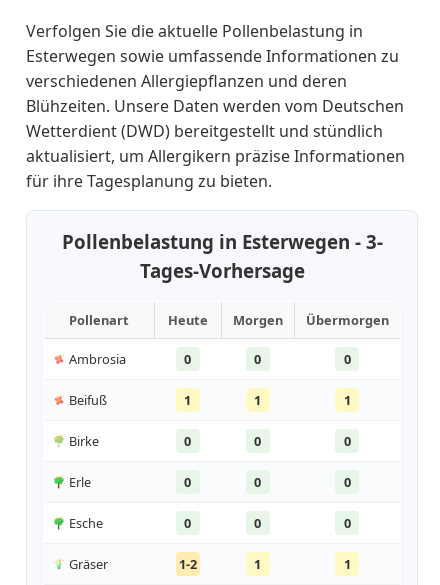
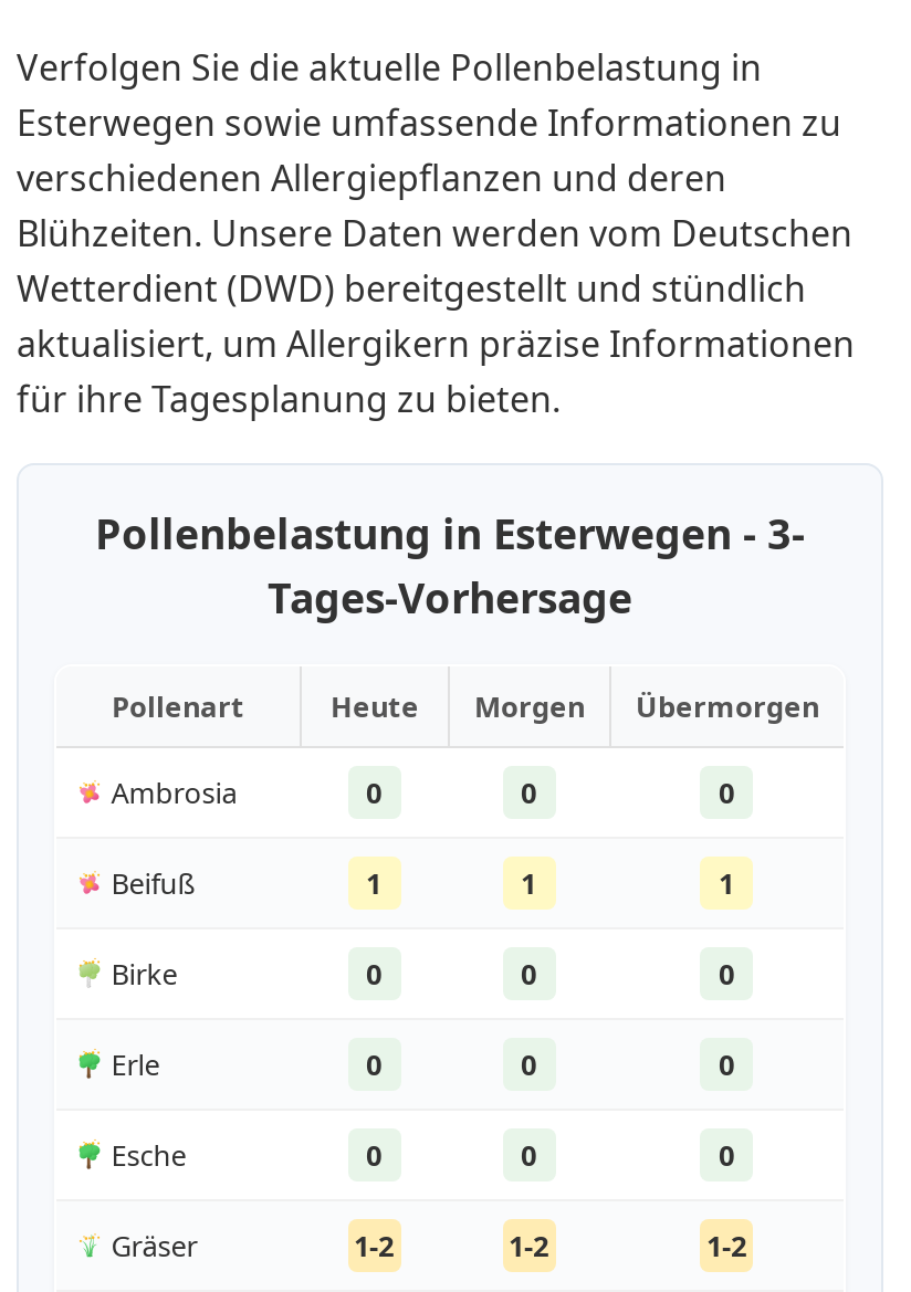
[254,555,261,573] 1 -> [509,1225,548,1265] 1-2
[343,555,350,573] 1 -> [706,1225,746,1265] 1-2

